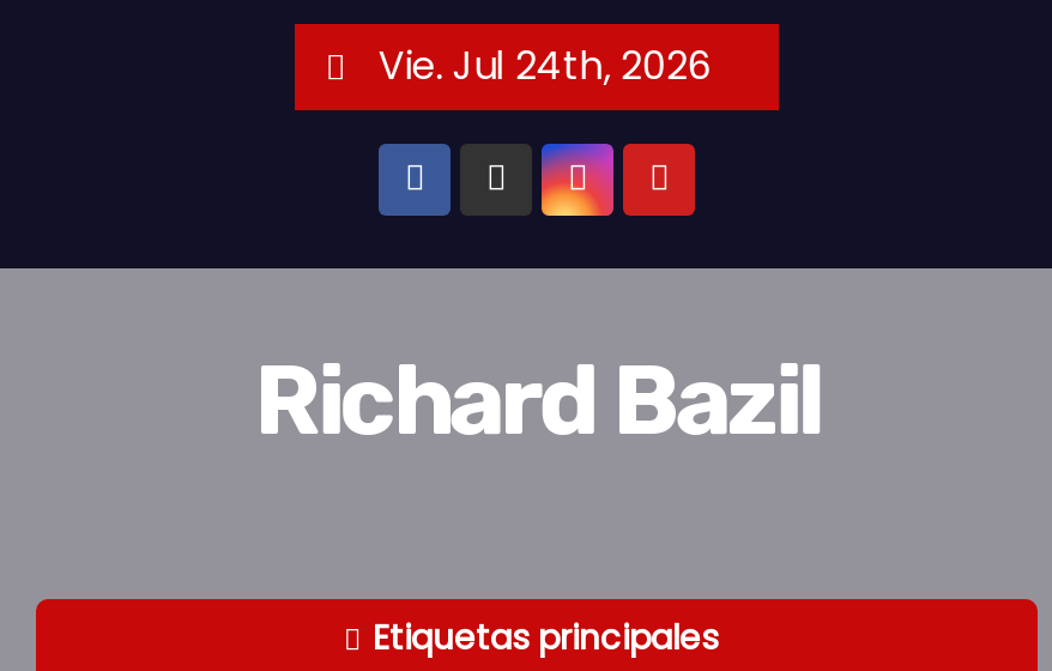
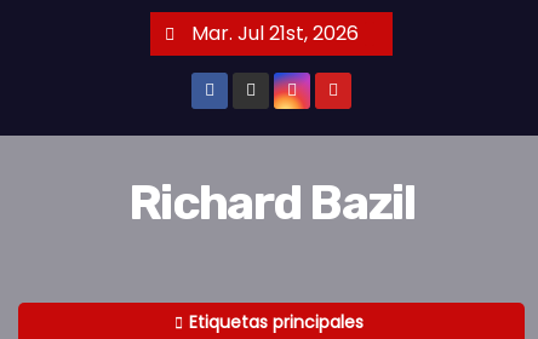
[369,38,711,93] Vie. Jul 24th, 2026 -> [187,19,359,47] Mar. Jul 21st, 2026

